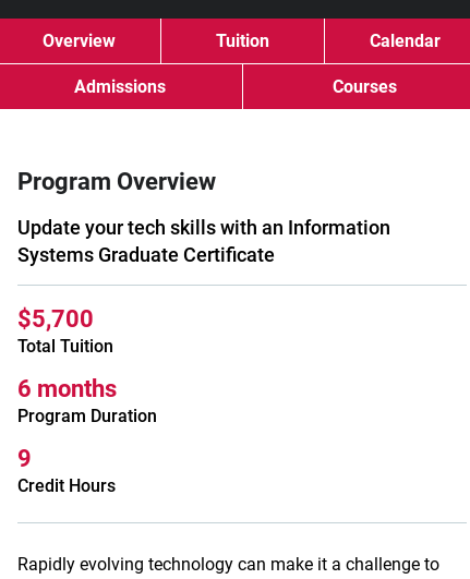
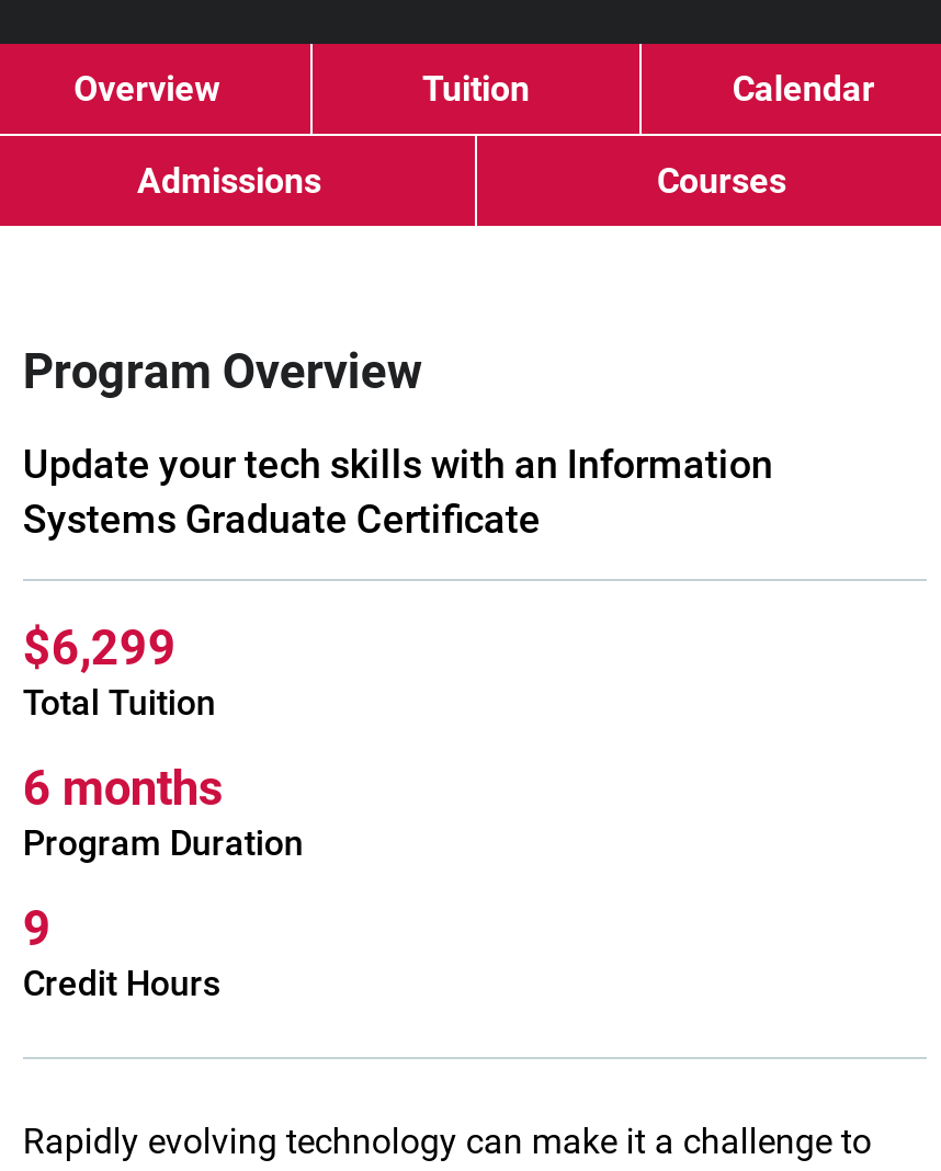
[17,305,94,333] $5,700 -> [23,621,176,675] $6,299

